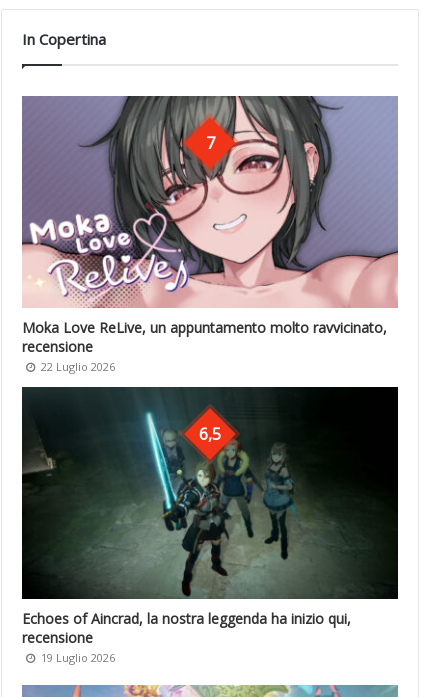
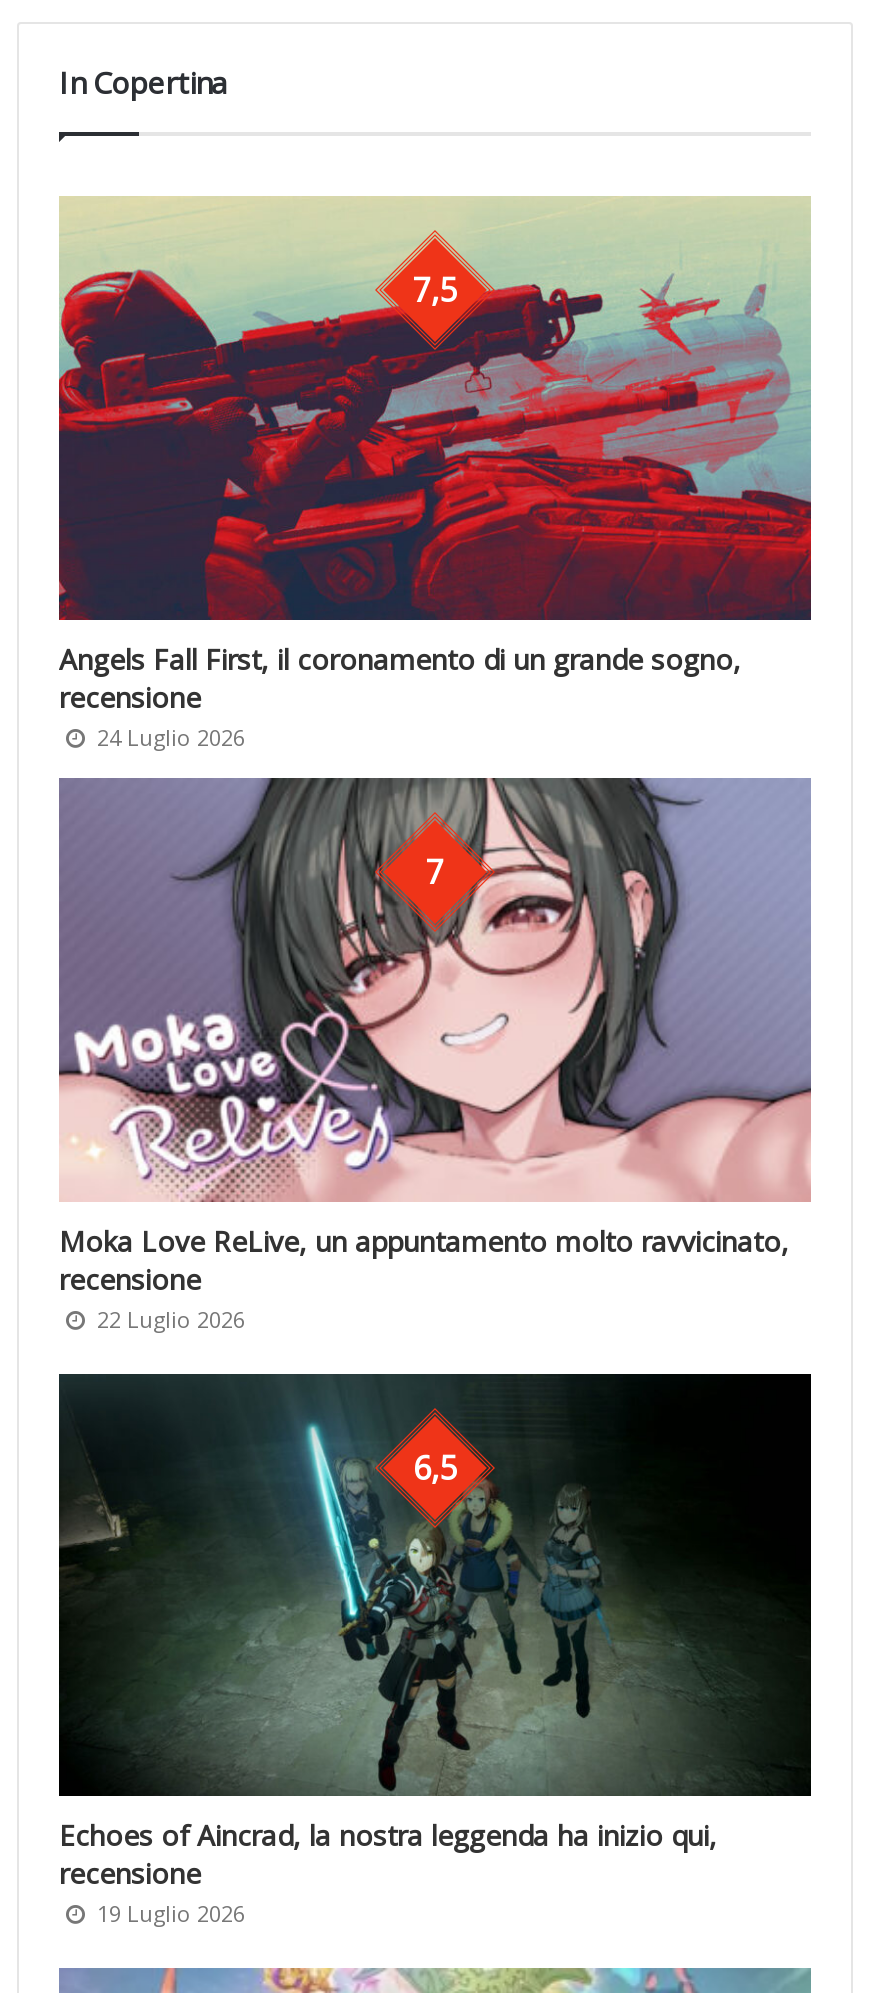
none -> [57,196,813,622] [image] | 7,5
none -> [59,640,741,752] Angels Fall First, il coronamento di un grande sogno, | recensione | 24 Luglio 2026

